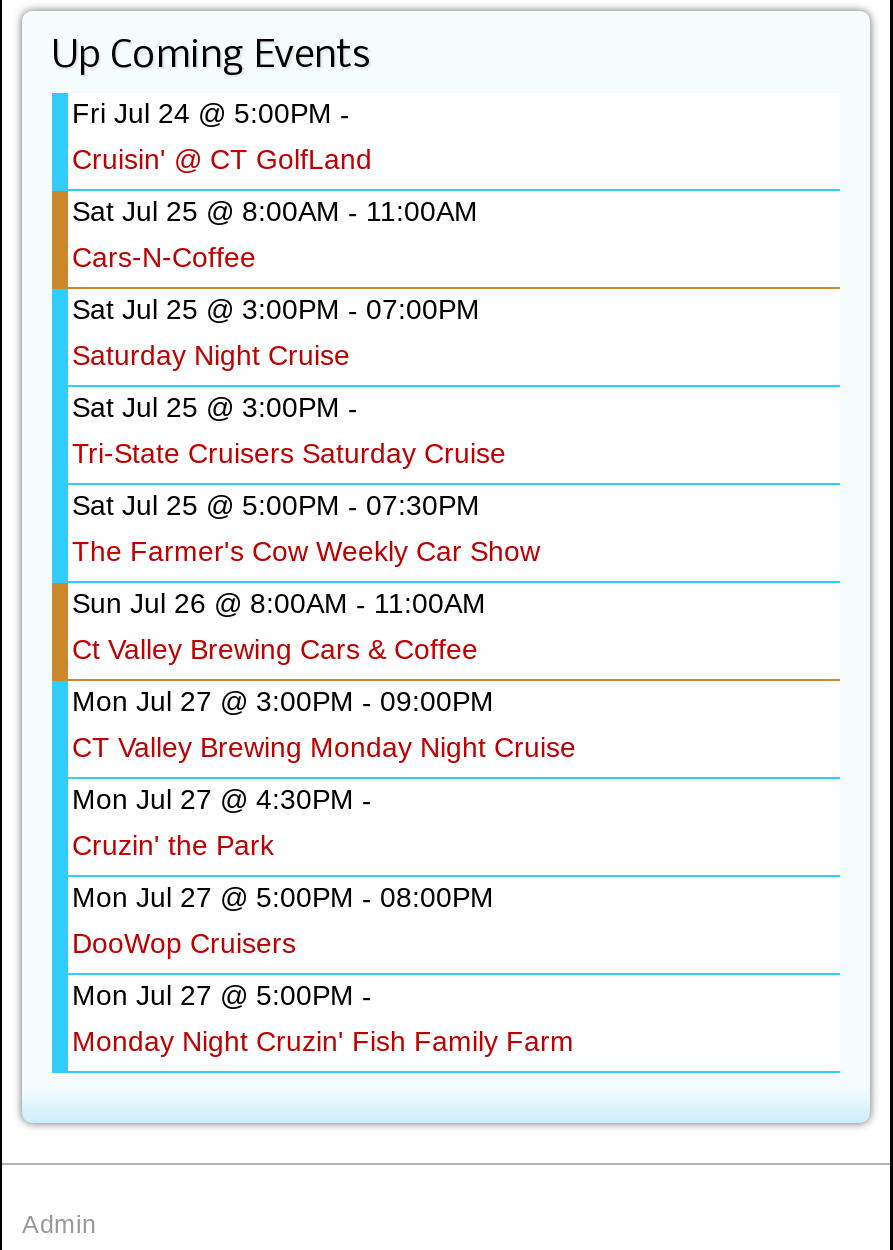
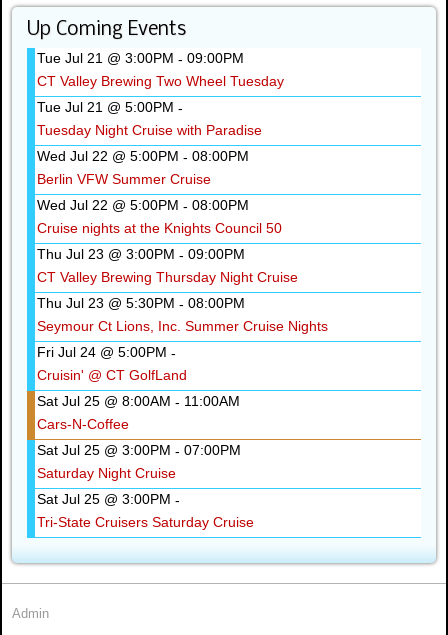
none -> [37,50,328,334] Tue Jul 21 @ 3:00PM - 09:00PM | CT Valley Brewing Two Wheel Tuesday | Tue Jul 21 @ 5:00PM - | Tuesday Night Cruise with Paradise | Wed Jul 22 @ 5:00PM - 08:00PM | Berlin VFW Summer Cruise | Wed Jul 22 @ 5:00PM - 08:00PM | Cruise nights at the Knights Council 50 | Thu Jul 23 @ 3:00PM - 09:00PM | CT Valley Brewing Thursday Night Cruise | Thu Jul 23 @ 5:30PM - 08:00PM | Seymour Ct Lions, Inc. Summer Cruise Nights
moved [72,97,506,469] -> [37,344,254,530]: Fri Jul 24 @ 5:00PM - | Cruisin' @ CT GolfLand | Sat Jul 25 @ 8:00AM - 11:00AM | Cars-N-Coffee | Sat Jul 25 @ 3:00PM - 07:00PM | Saturday Night Cruise | Sat Jul 25 @ 3:00PM - | Tri-State Cruisers Saturday Cruise
[72,489,576,1057] Sat Jul 25 @ 5:00PM - 07:30PM | The Farmer's Cow Weekly Car Show | Sun Jul 26 @ 8:00AM - 11:00AM | Ct Valley Brewing Cars & Coffee | Mon Jul 27 @ 3:00PM - 09:00PM | CT Valley Brewing Monday Night Cruise | Mon Jul 27 @ 4:30PM - | Cruzin' the Park | Mon Jul 27 @ 5:00PM - 08:00PM | DooWop Cruisers | Mon Jul 27 @ 5:00PM - | Monday Night Cruzin' Fish Family Farm -> none

